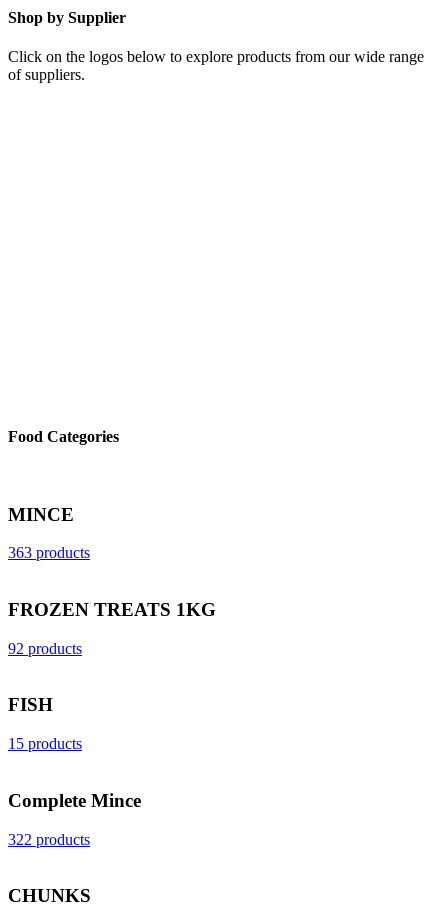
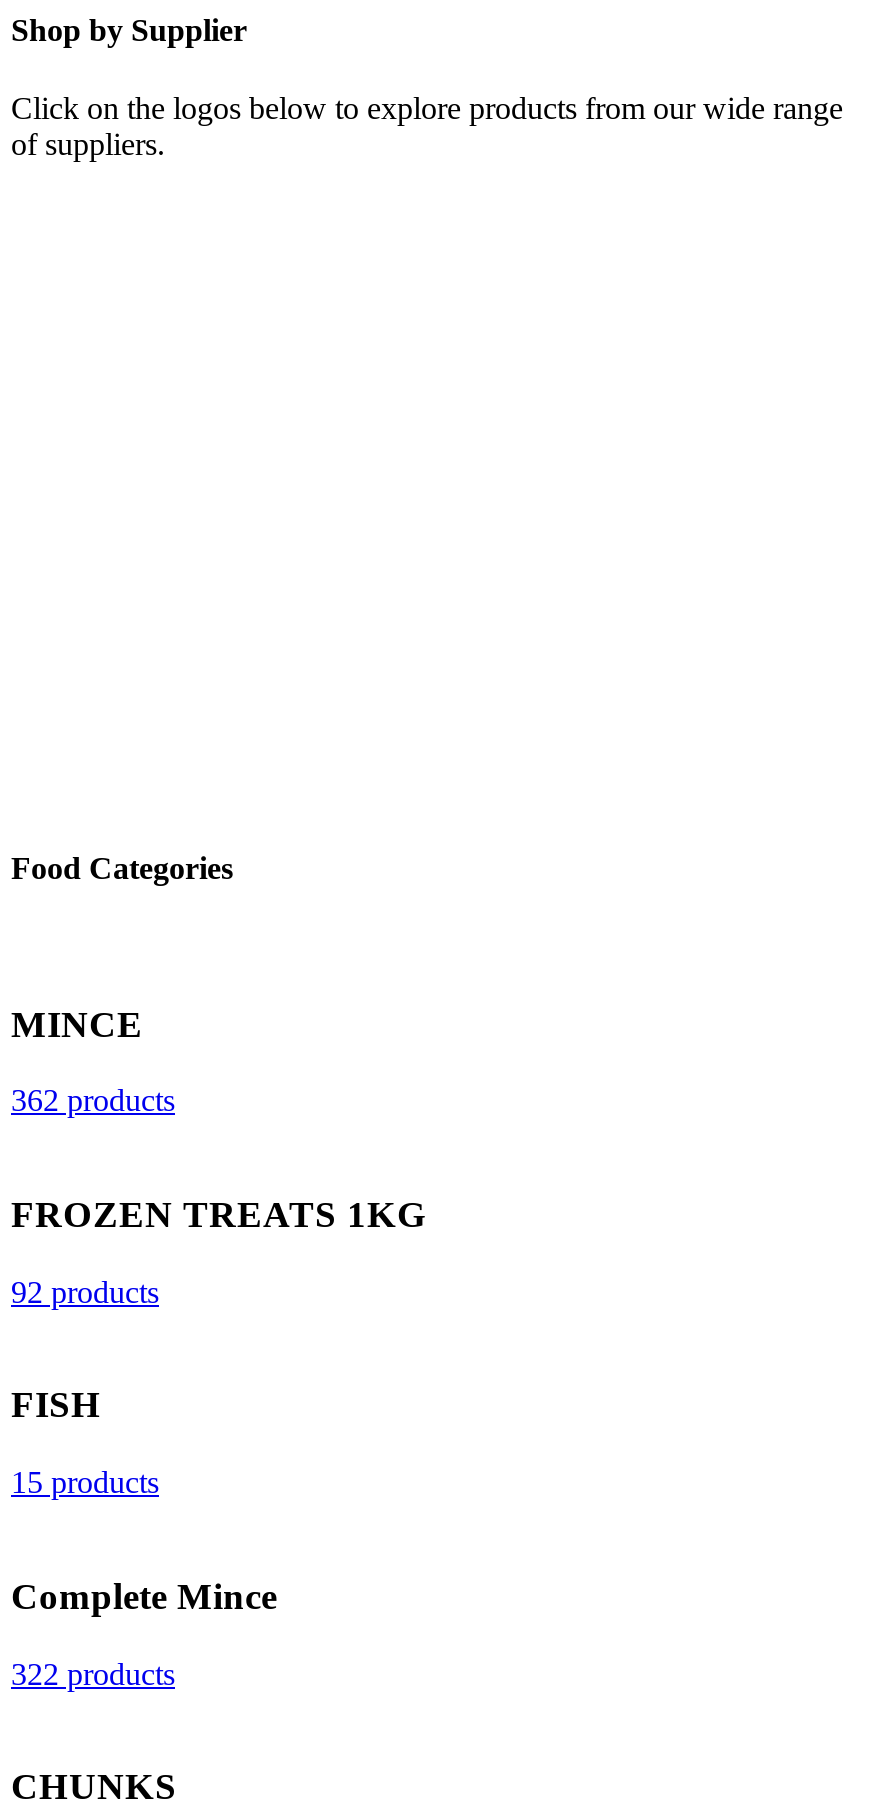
[8,544,90,561] 363 products -> [11,1083,175,1117] 362 products

